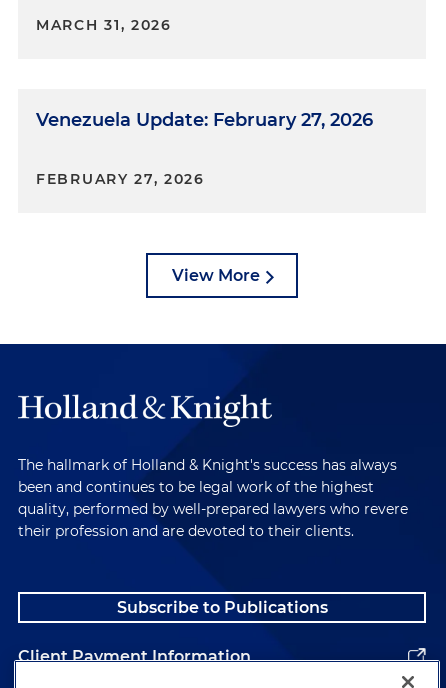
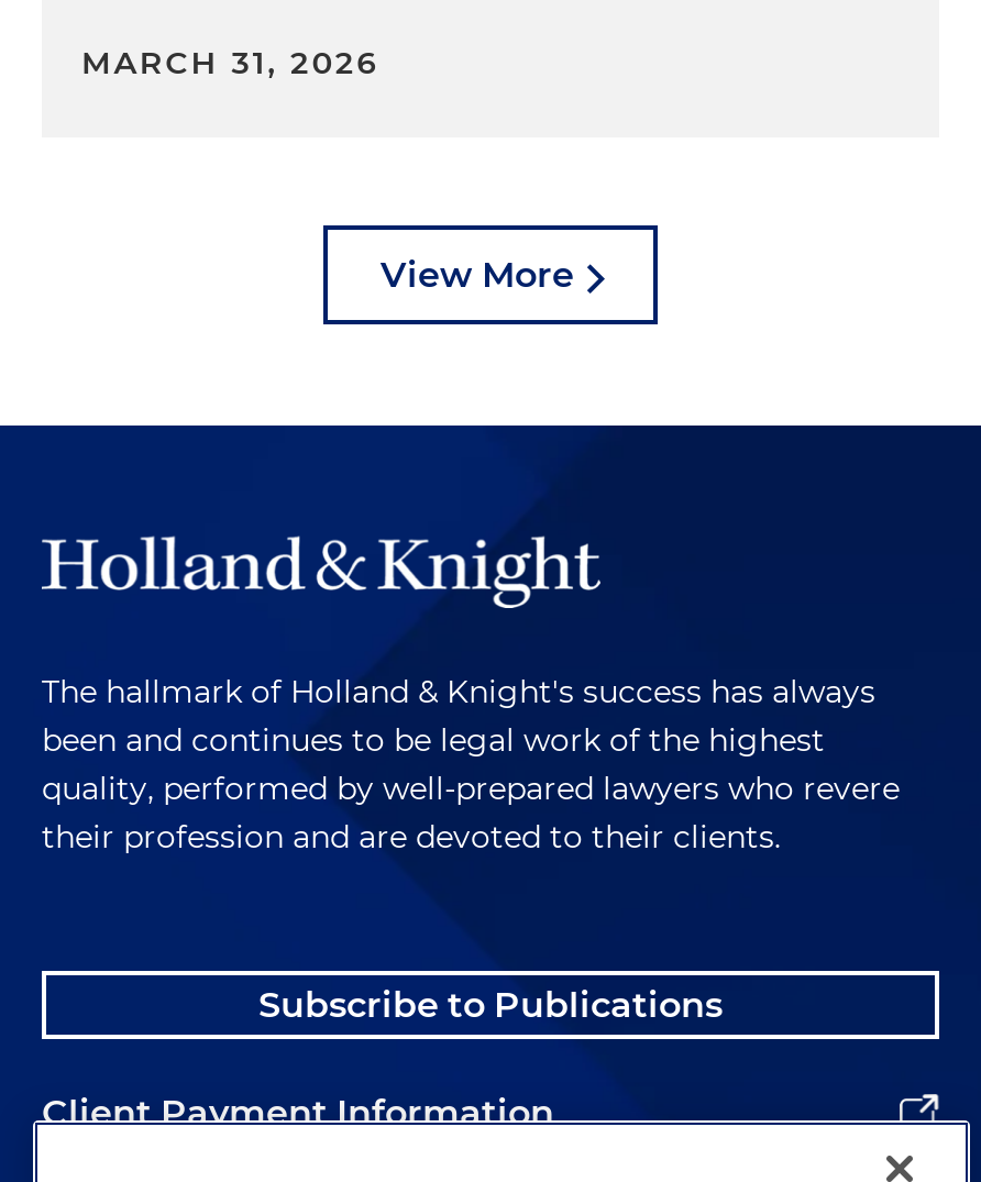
[36,109,373,188] Venezuela Update: February 27, 2026 | FEBRUARY 27, 2026 -> none

